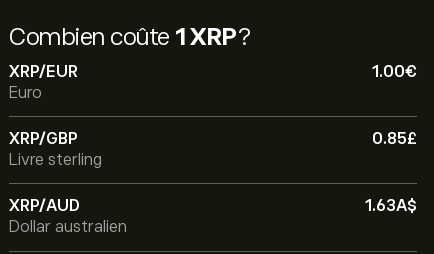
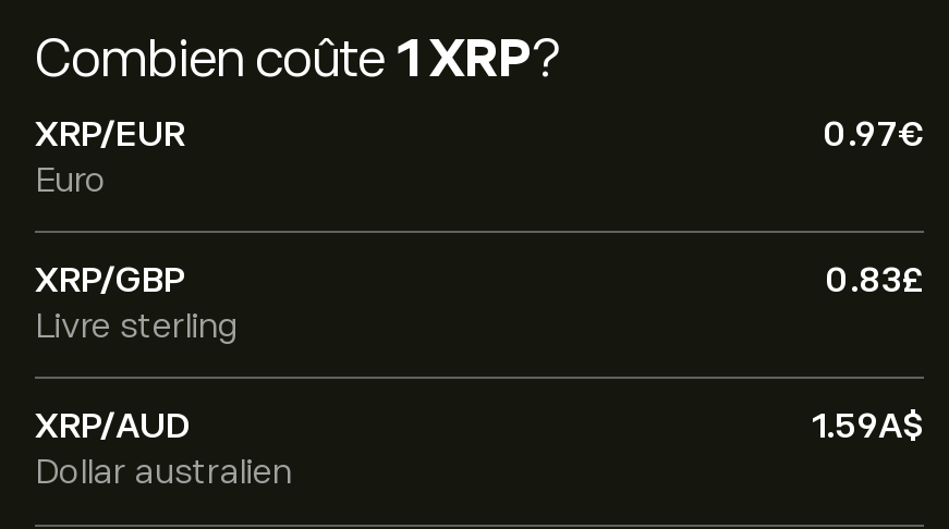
[372,63,417,81] 1.00€ -> [824,115,924,155] 0.97€
[372,130,417,148] 0.85£ -> [826,261,924,300] 0.83£
[365,197,417,215] 1.63A$ -> [811,407,924,446] 1.59A$

